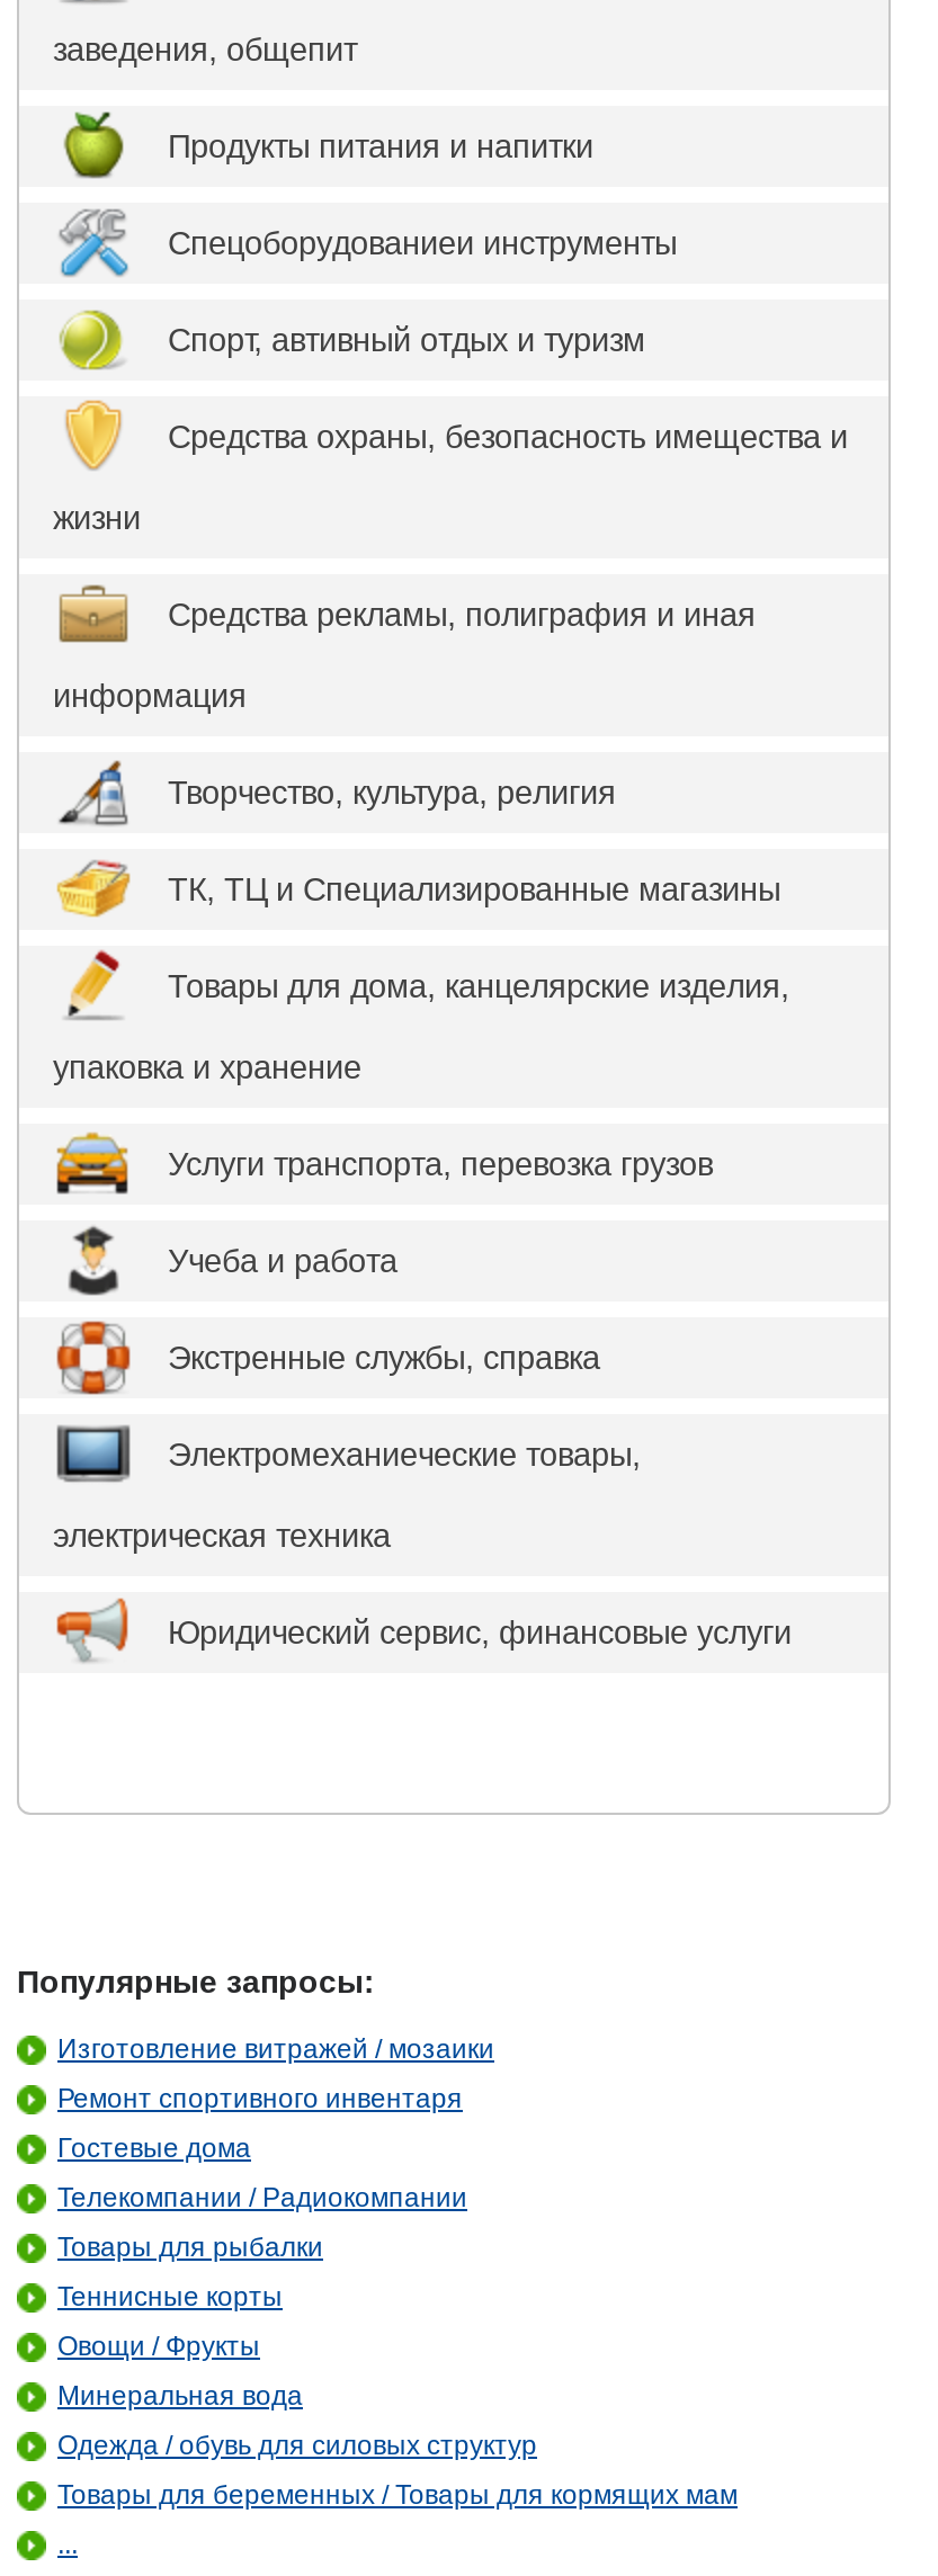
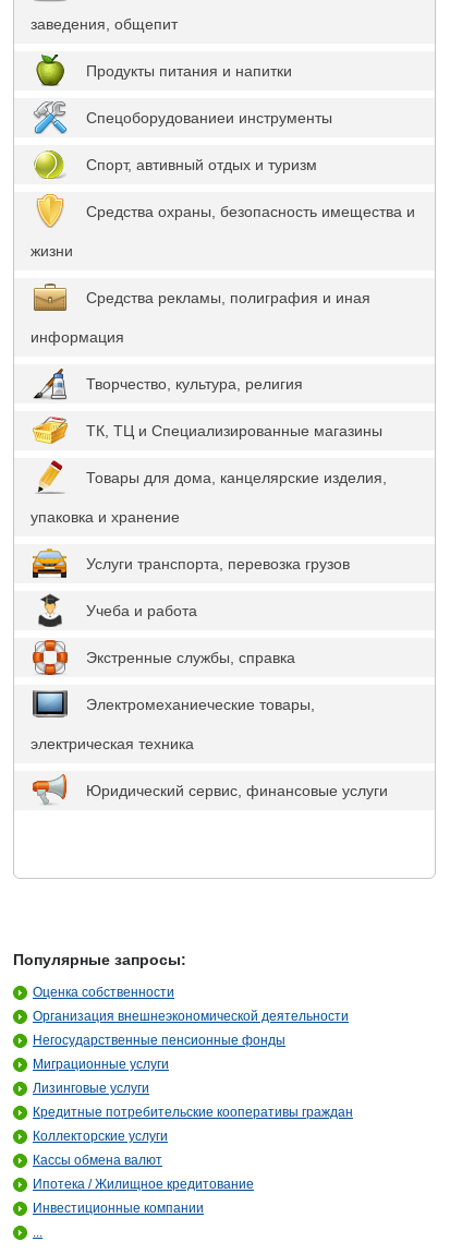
[57,2033,494,2065] Изготовление витражей / мозаики -> [33,985,174,1000] Оценка собственности
[57,2083,463,2114] Ремонт спортивного инвентаря -> [33,1009,349,1024] Организация внешнеэкономической деятельности
[57,2132,251,2164] Гостевые дома -> [33,1033,285,1048] Негосударственные пенсионные фонды
[57,2182,467,2213] Телекомпании / Радиокомпании -> [33,1057,169,1072] Миграционные услуги
[57,2231,323,2263] Товары для рыбалки -> [33,1081,149,1096] Лизинговые услуги
[57,2281,283,2313] Теннисные корты -> [33,1105,353,1120] Кредитные потребительские кооперативы граждан
[57,2331,260,2362] Овощи / Фрукты -> [33,1129,168,1144] Коллекторские услуги
[57,2380,303,2412] Минеральная вода -> [33,1153,162,1168] Кассы обмена валют
[57,2430,537,2461] Одежда / обувь для силовых структур -> [33,1177,254,1192] Ипотека / Жилищное кредитование
[57,2479,738,2511] Товары для беременных / Товары для кормящих мам -> [33,1201,204,1216] Инвестиционные компании

